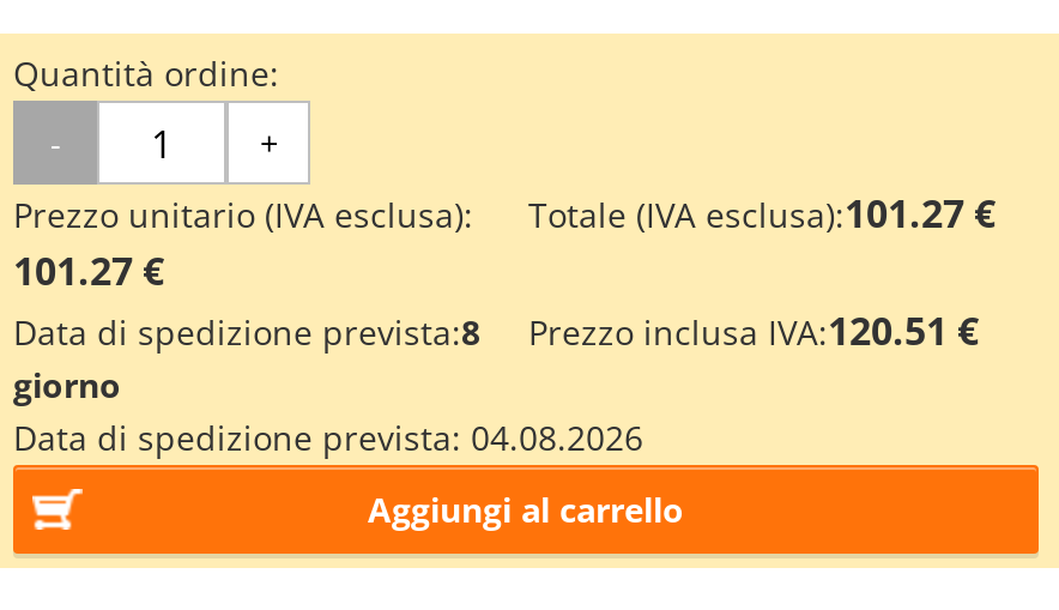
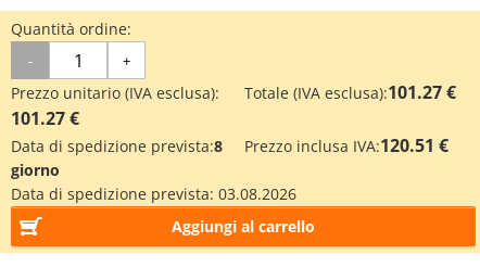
[13,415,643,460] Data di spedizione prevista: 04.08.2026 -> [11,183,296,204] Data di spedizione prevista: 03.08.2026

